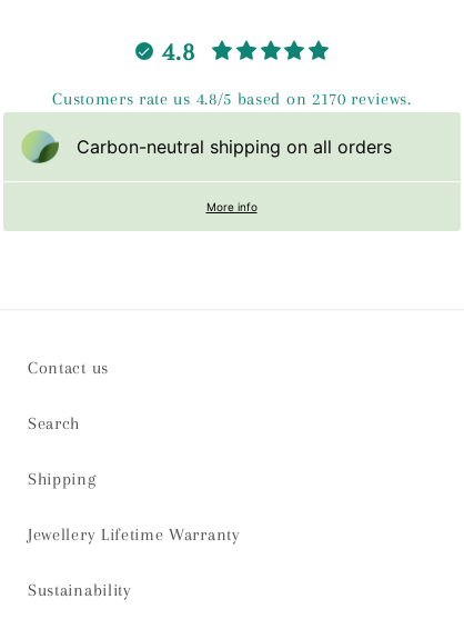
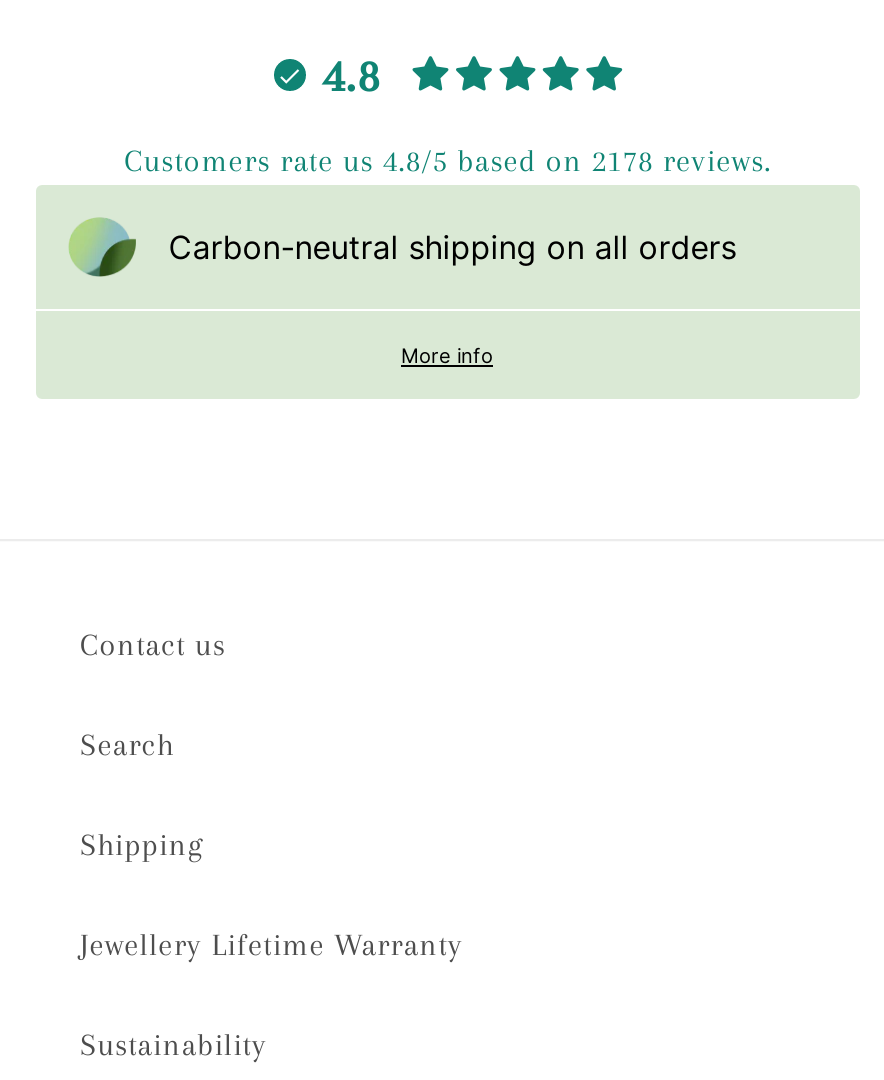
[52,89,412,109] Customers rate us 4.8/5 based on 2170 reviews. -> [124,143,772,179] Customers rate us 4.8/5 based on 2178 reviews.

